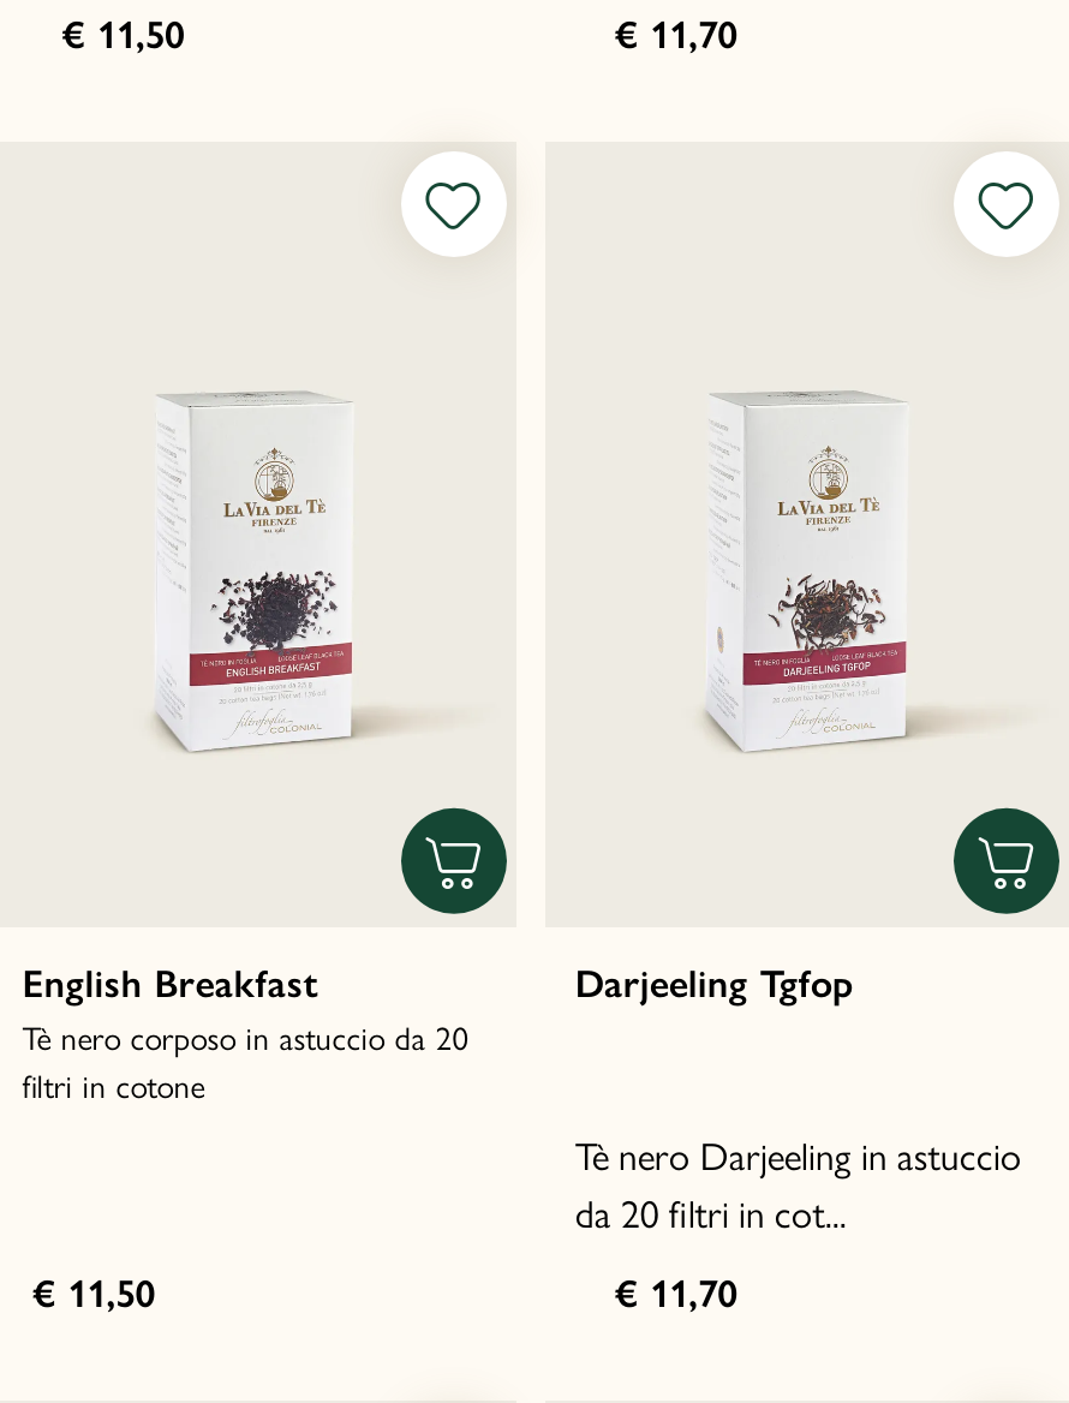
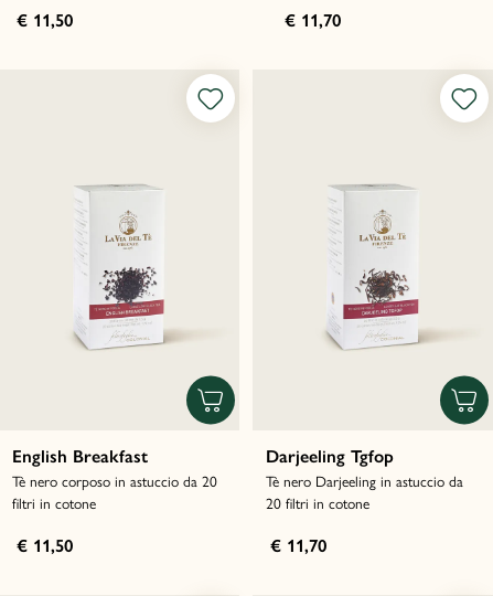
[575,1135,1022,1238] Tè nero Darjeeling in astuccio | da 20 filtri in cot... -> [266,473,464,512] Tè nero Darjeeling in astuccio da | 20 filtri in cotone

